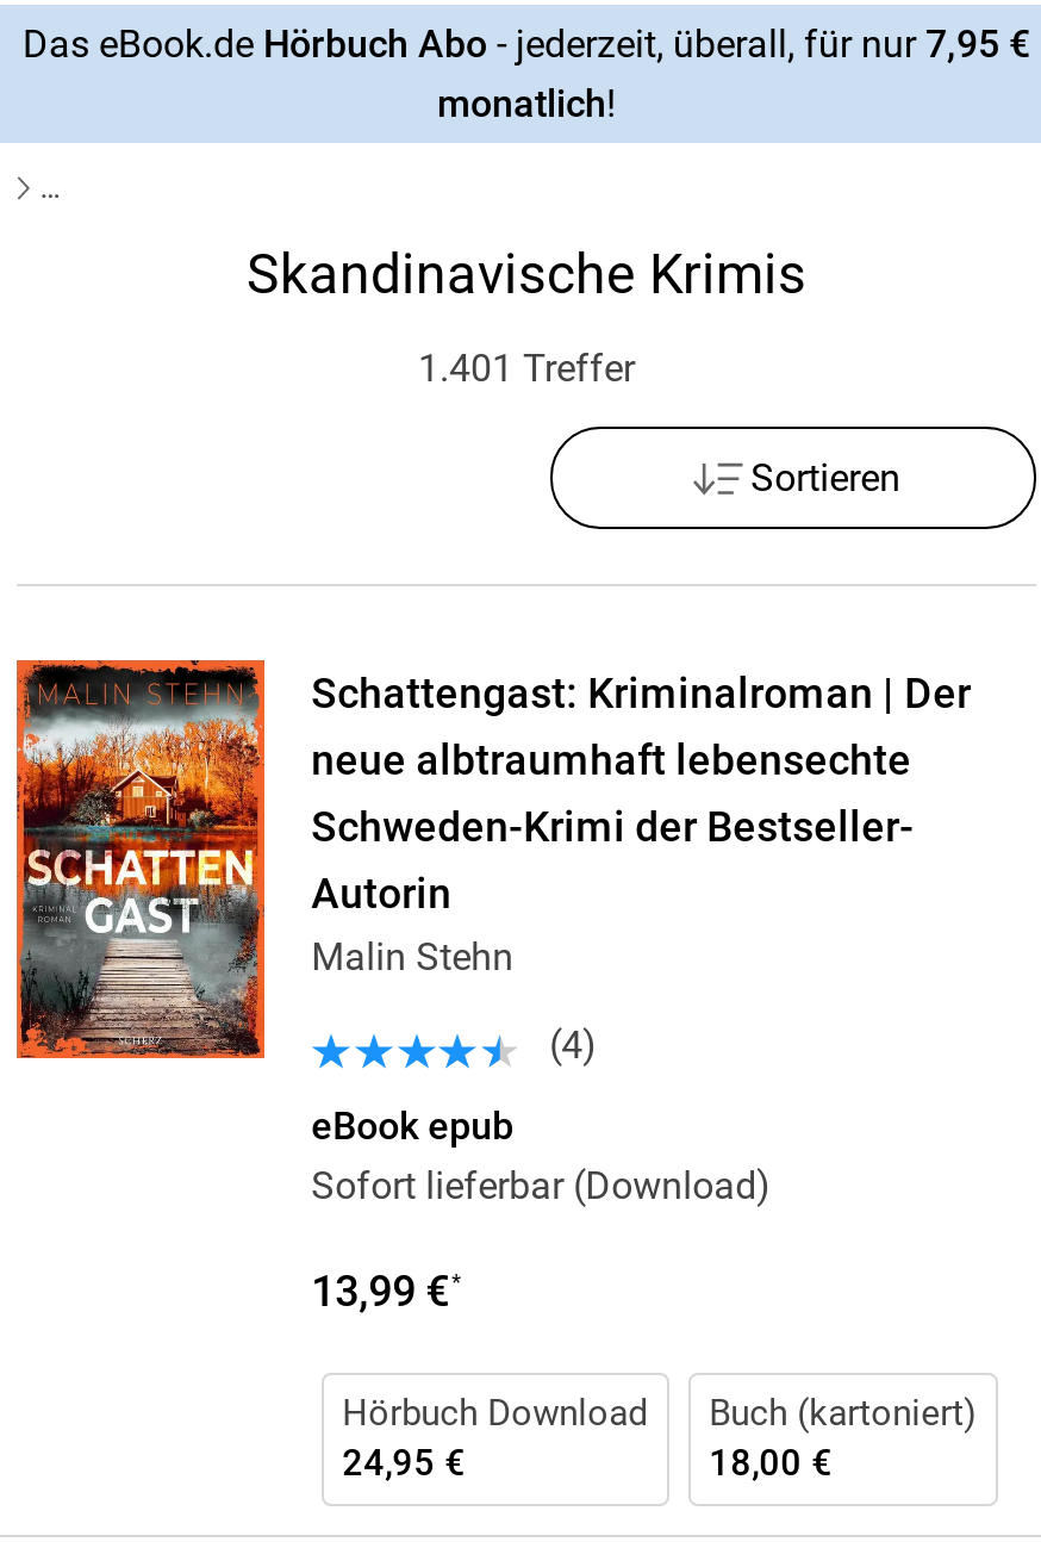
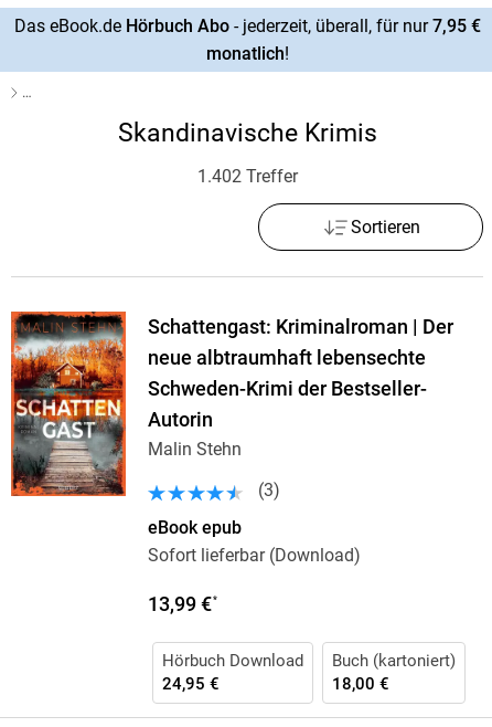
[418,346,635,391] 1.401 Treffer -> [197,166,297,187] 1.402 Treffer
[549,1023,597,1069] (4) -> [258,480,280,501] (3)

